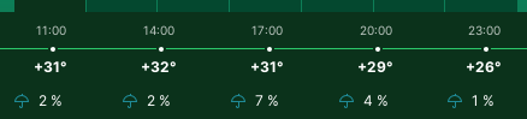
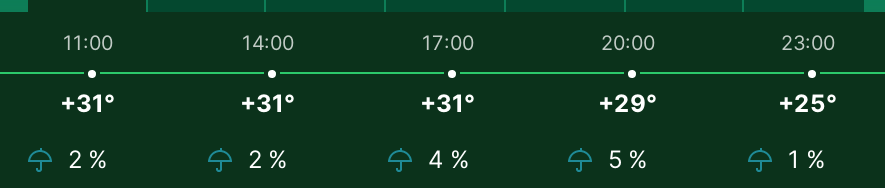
[141,58,177,76] +32° -> [240,88,296,118] +31°
[466,58,502,76] +26° -> [778,88,838,118] +25°
[255,91,279,109] 7 % -> [428,144,470,174] 4 %
[363,91,389,109] 4 % -> [608,144,648,174] 5 %

